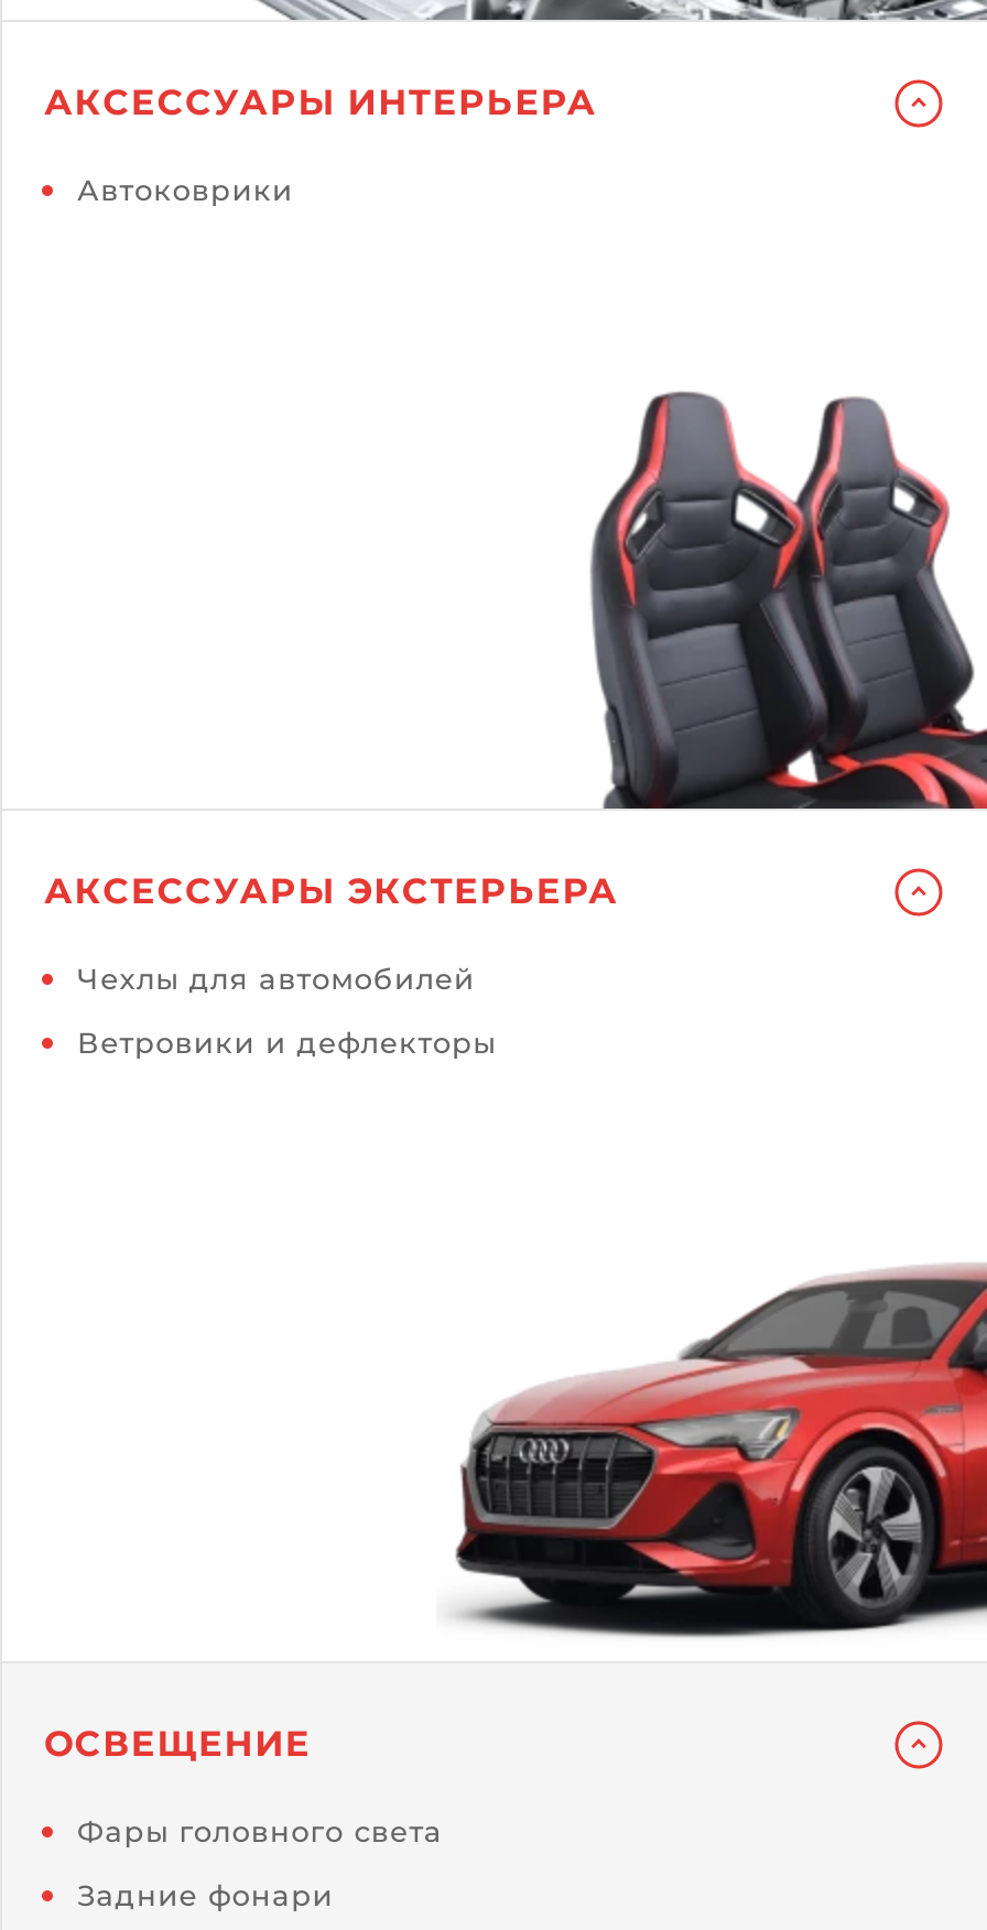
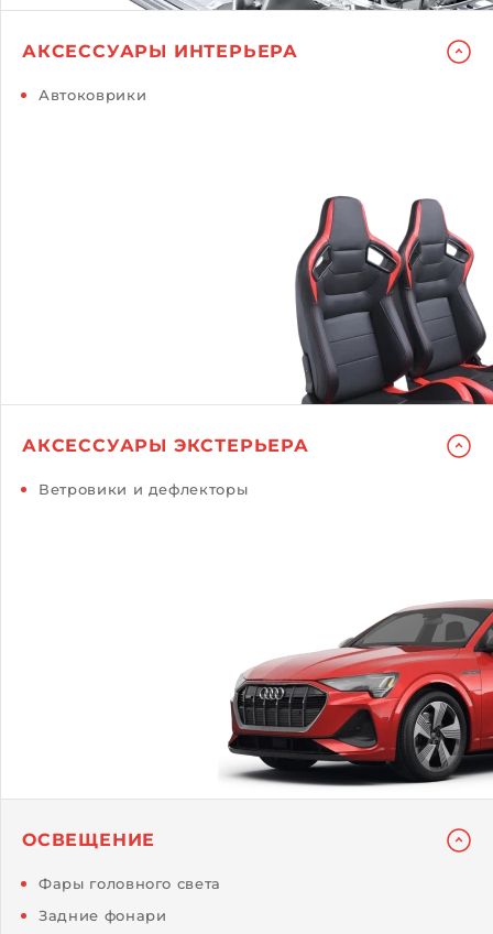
[77,961,475,997] Чехлы для автомобилей -> none

